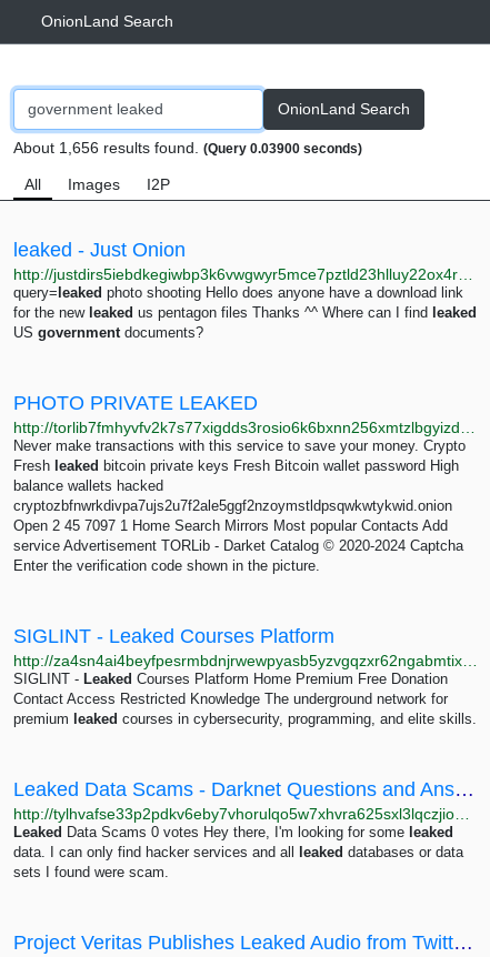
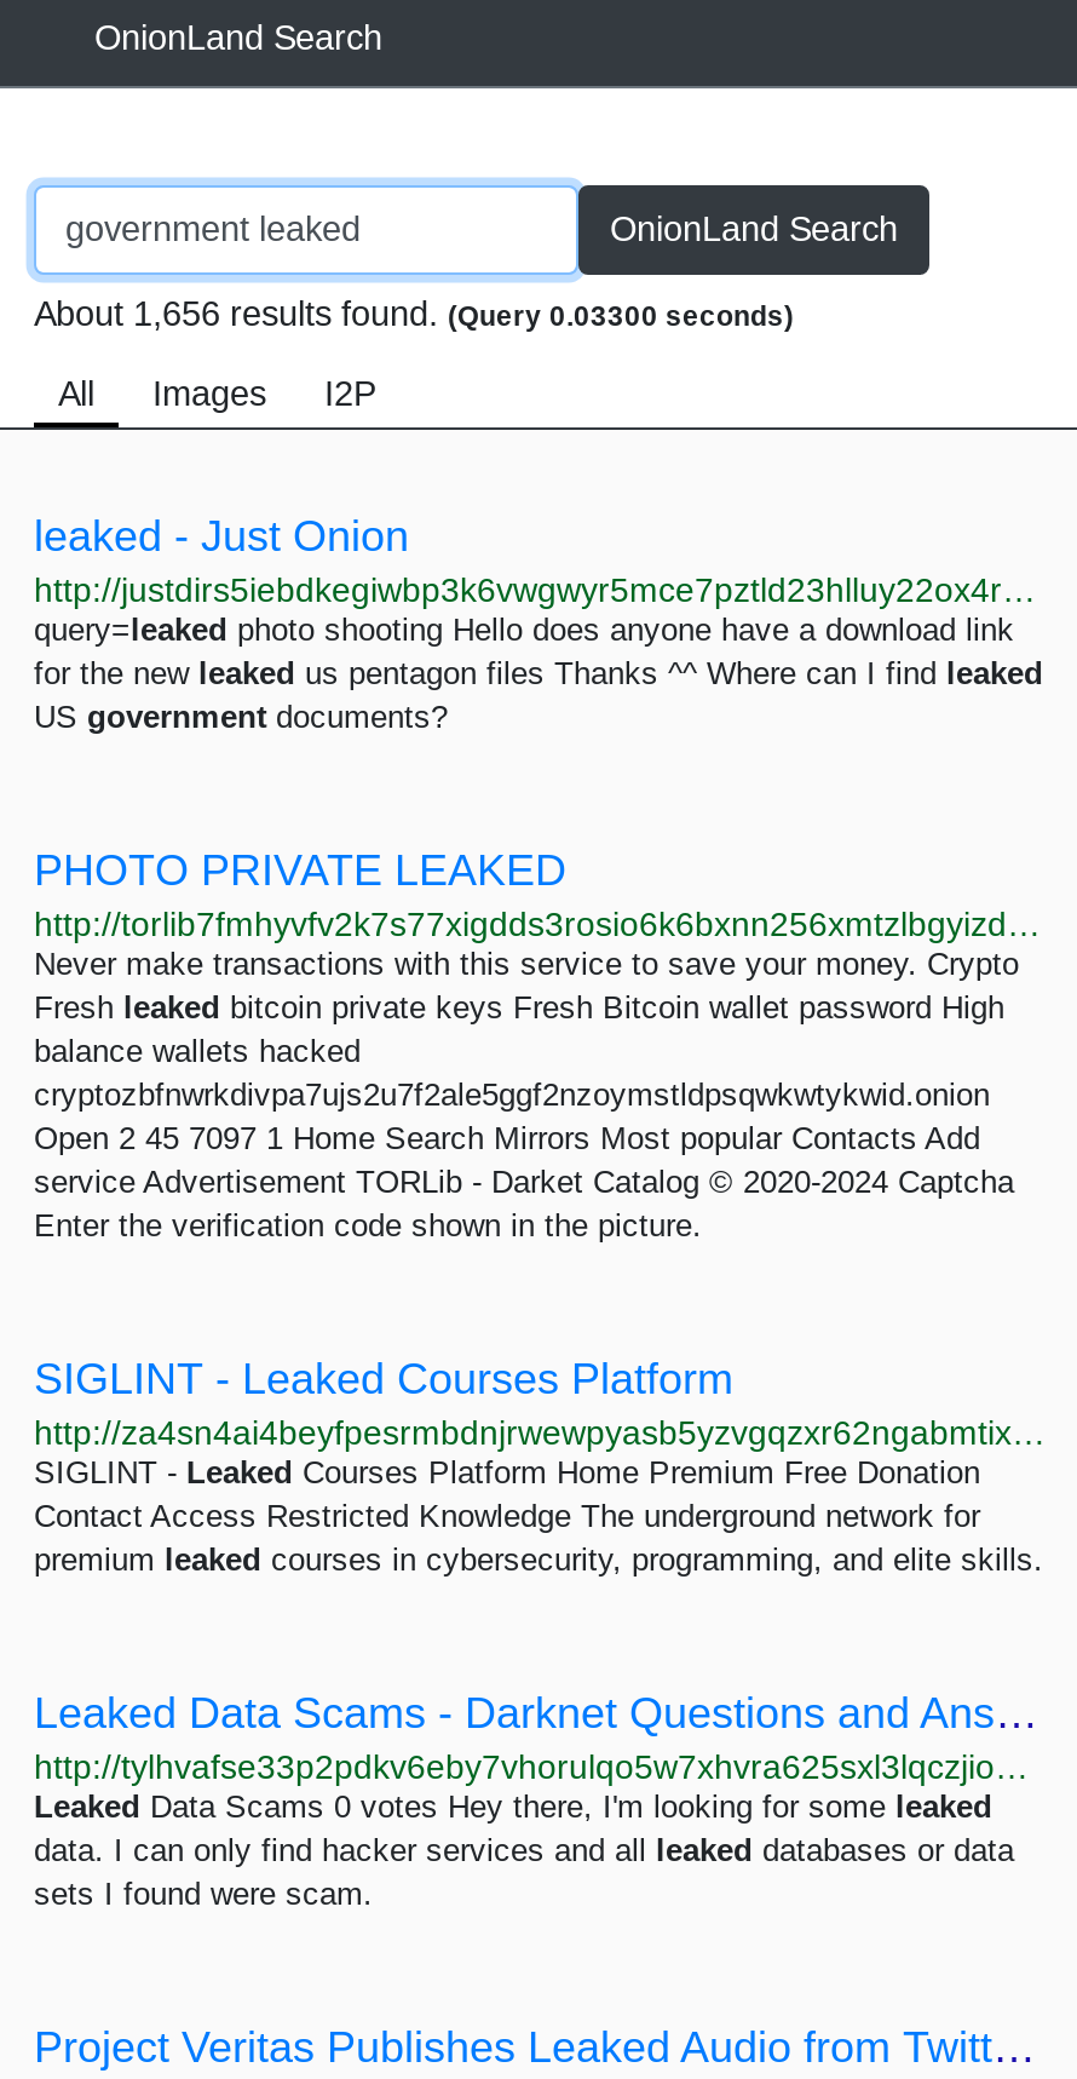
[13,139,362,157] About 1,656 results found. (Query 0.03900 seconds) -> [34,294,794,333] About 1,656 results found. (Query 0.03300 seconds)

